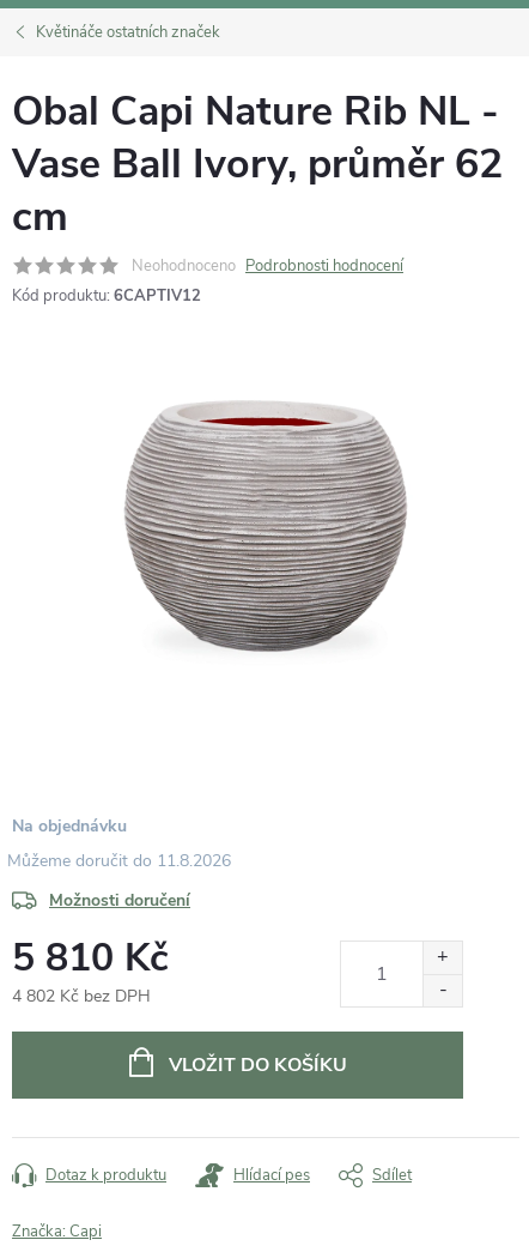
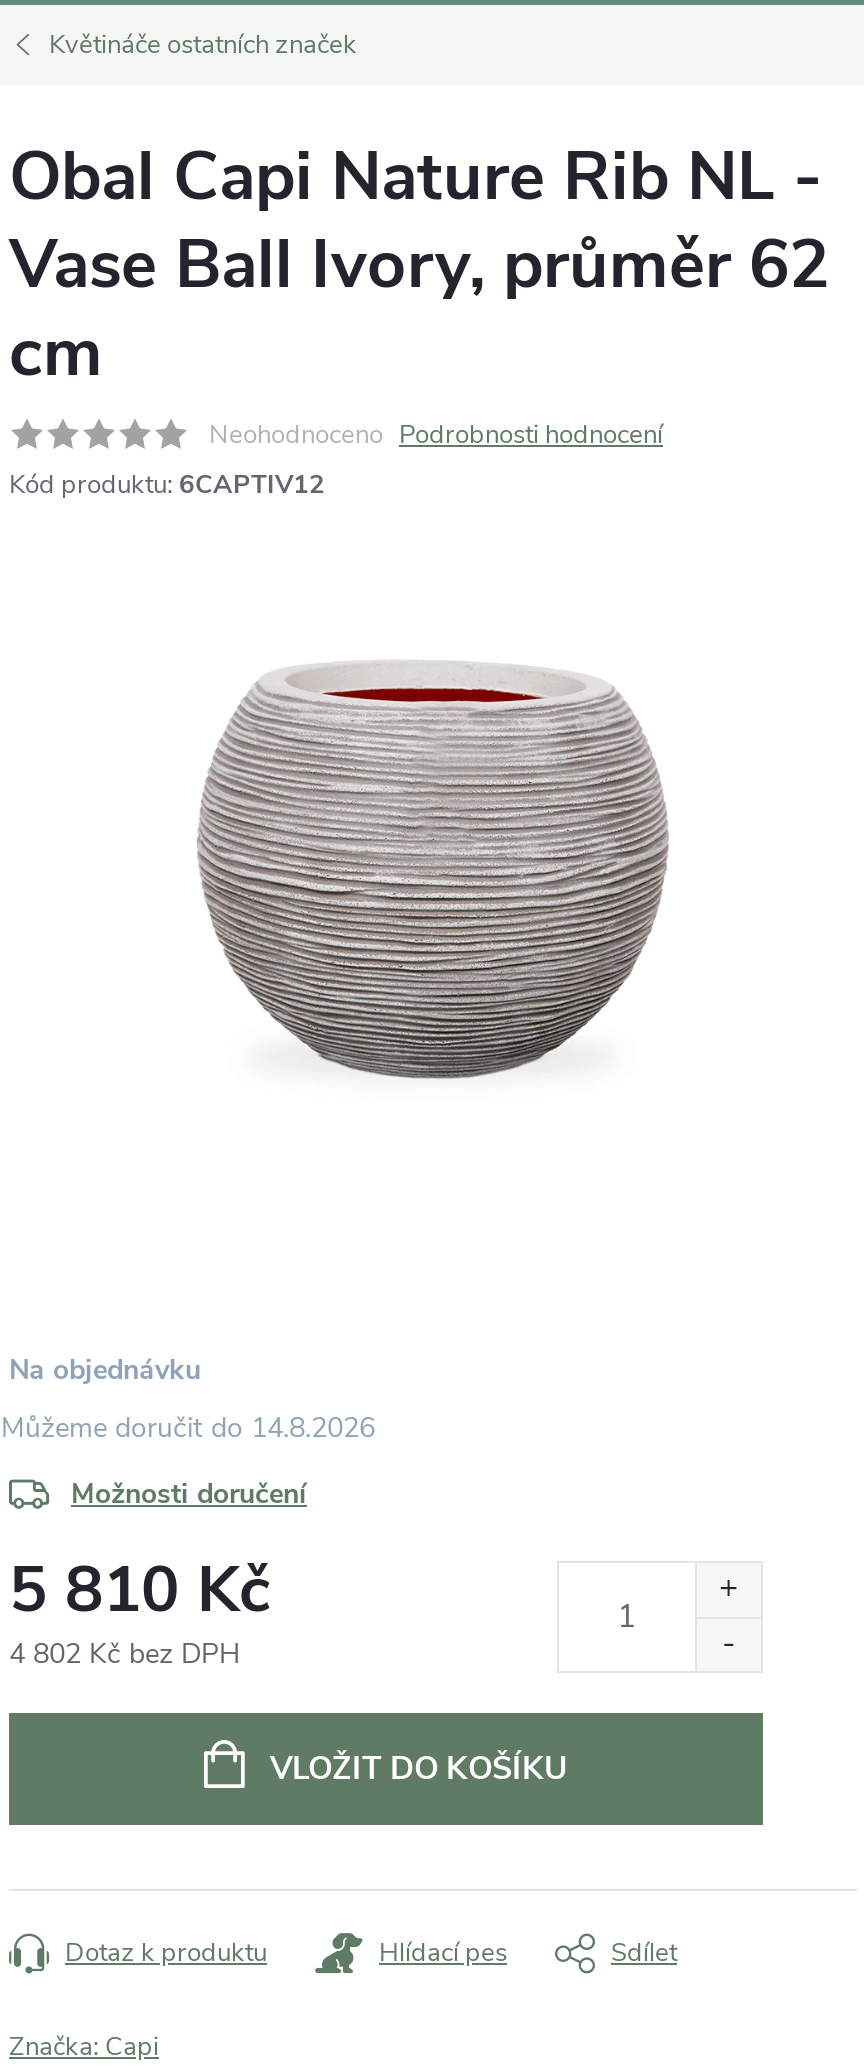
[157,849,231,872] 11.8.2026 -> [251,1408,375,1446] 14.8.2026

